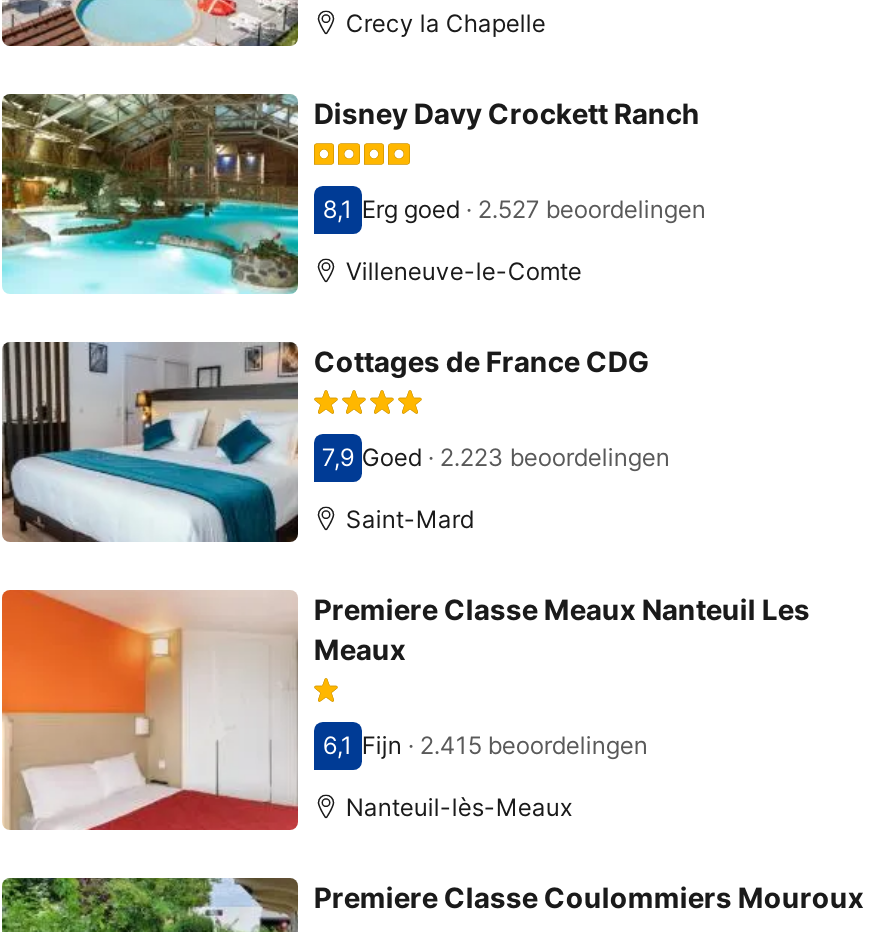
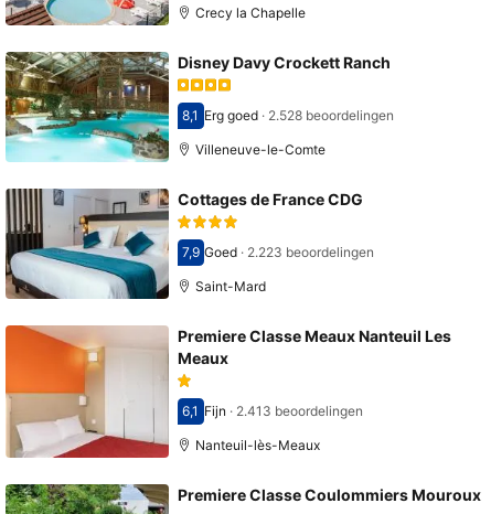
[323,194,706,224] 8,1 Erg goed · 2.527 beoordelingen -> [182,107,394,124] 8,1 Erg goed · 2.528 beoordelingen
[323,730,648,760] 6,1 Fijn · 2.415 beoordelingen -> [182,403,363,419] 6,1 Fijn · 2.413 beoordelingen

